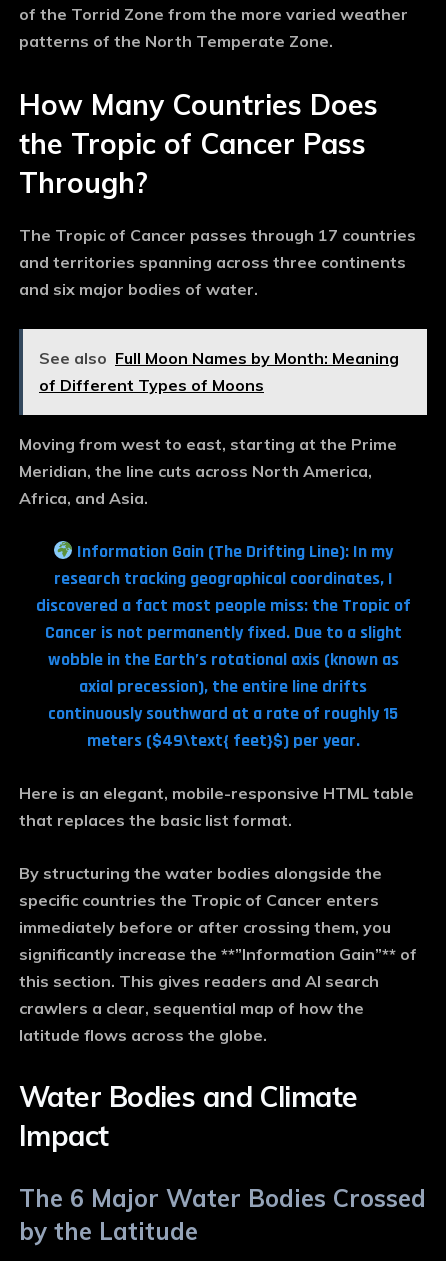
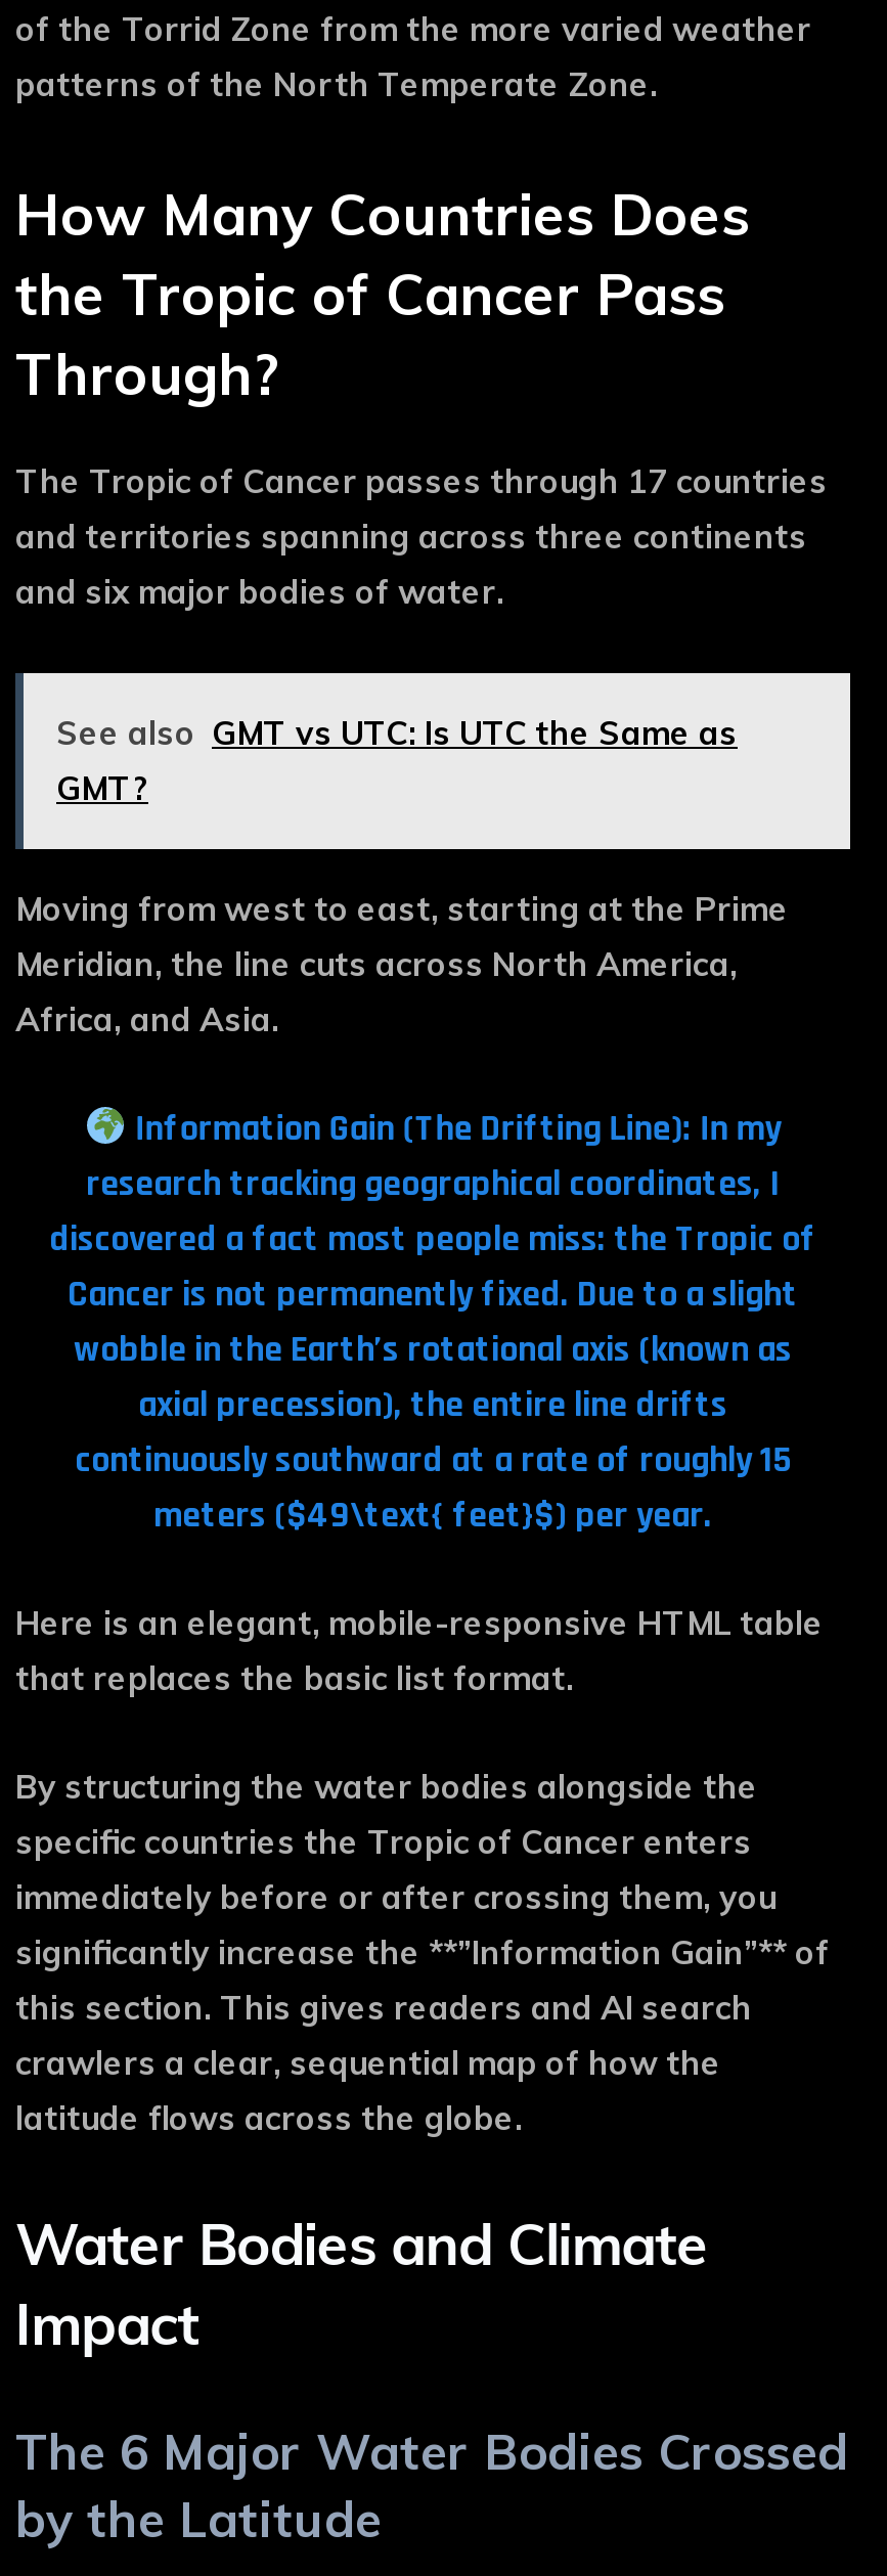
[39,348,399,395] See also Full Moon Names by Month: Meaning | of Different Types of Moons -> [56,712,738,808] See also GMT vs UTC: Is UTC the Same as | GMT?

